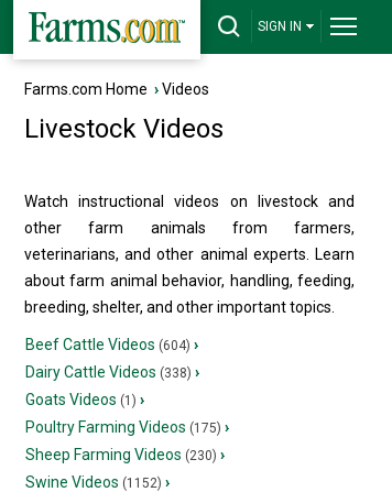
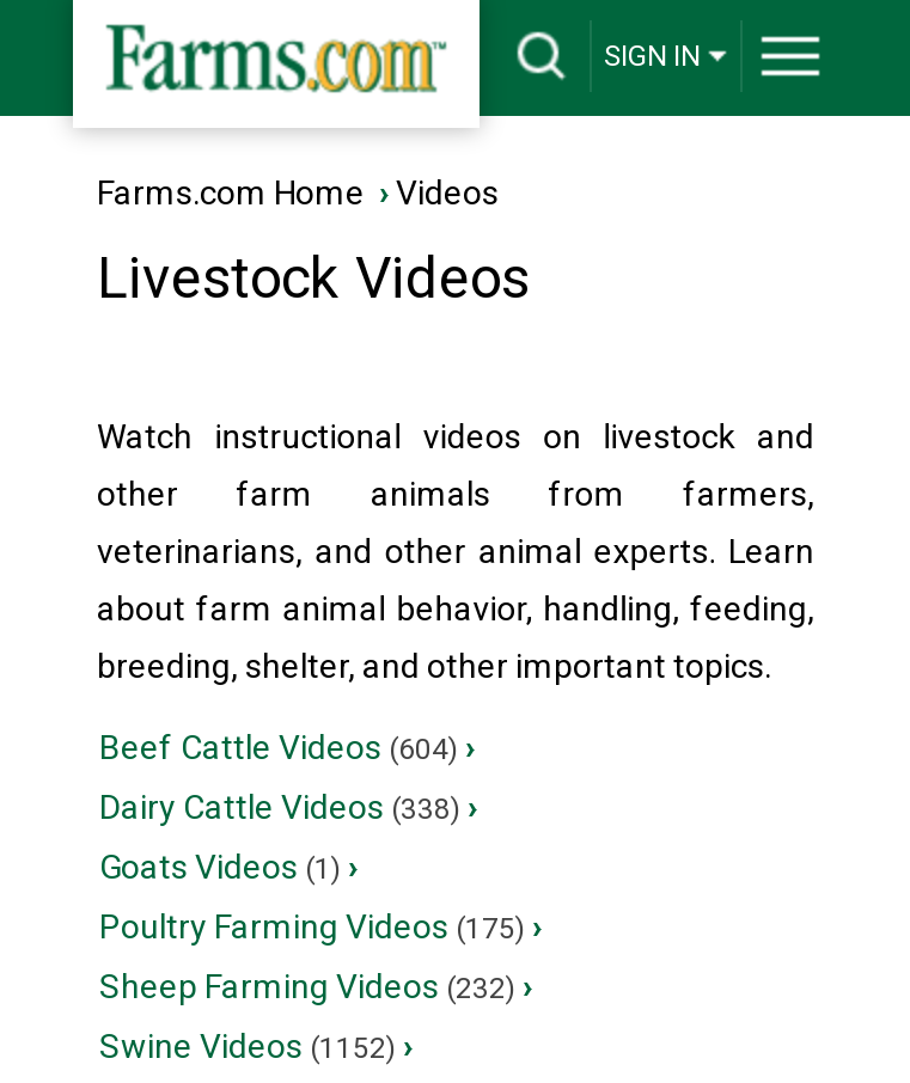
[25,446,225,463] Sheep Farming Videos (230) › -> [99,967,532,1005] Sheep Farming Videos (232) ›

